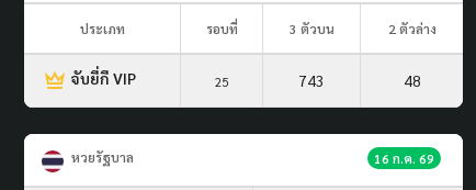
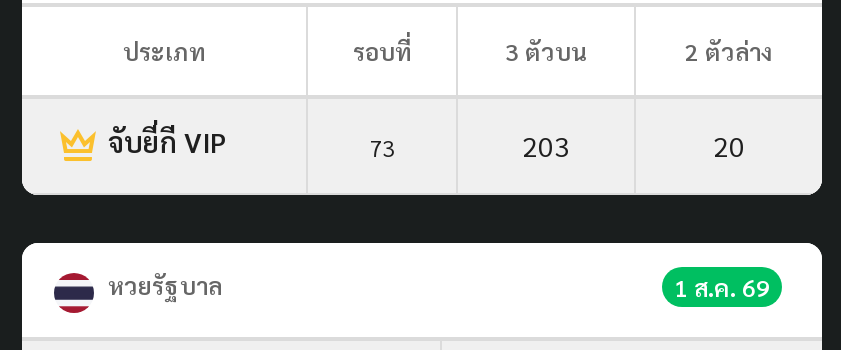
[215,73,228,90] 25 -> [370,133,394,163] 73
[298,70,325,90] 743 -> [522,127,570,163] 203
[403,70,421,90] 48 -> [713,127,745,163] 20
[374,149,434,167] 16 ก.ค. 69 -> [674,271,770,303] 1 ส.ค. 69

